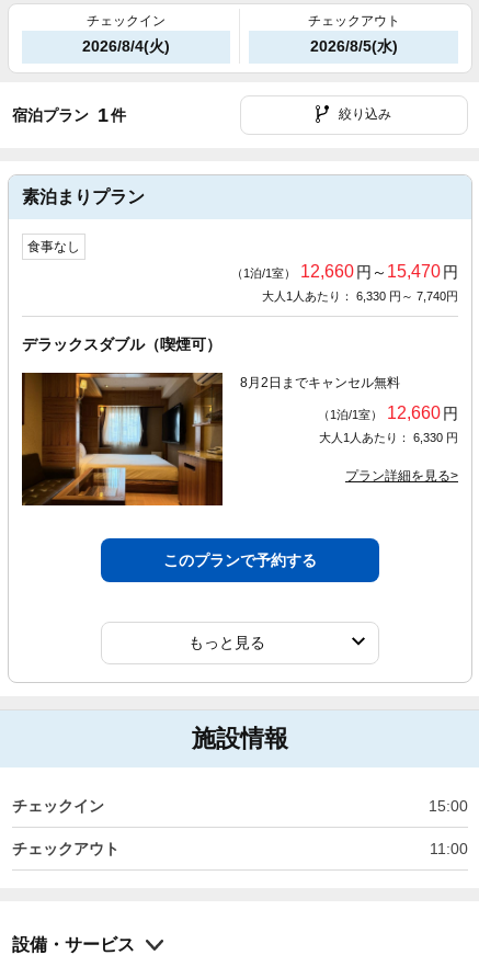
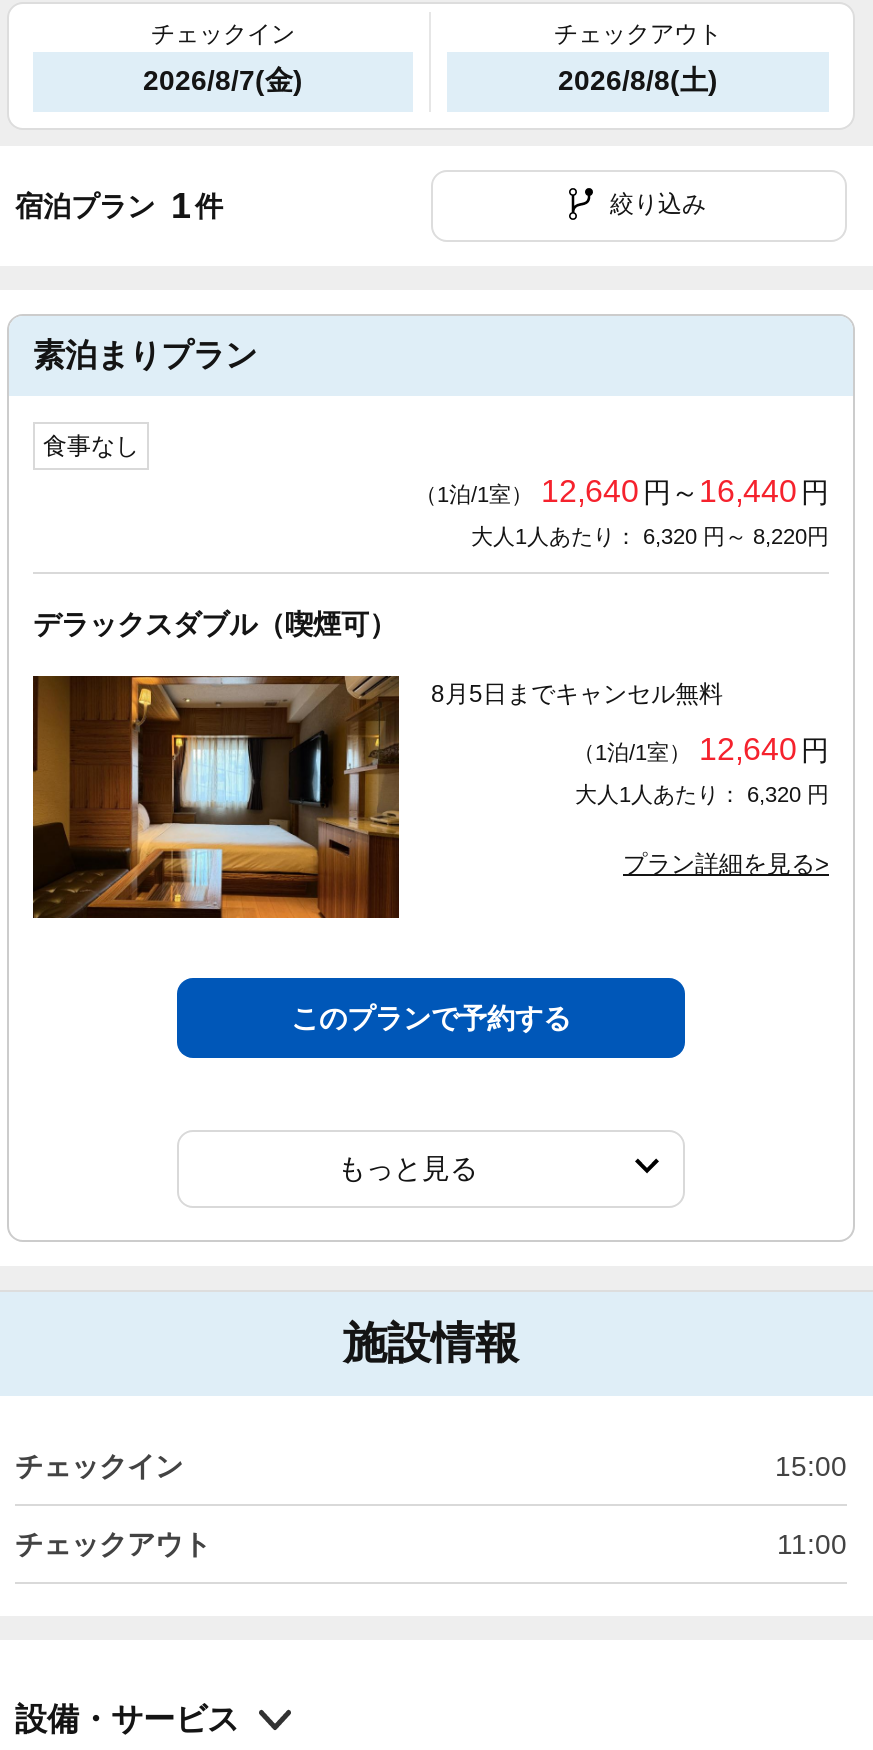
[82,37,170,54] 2026/8/4(火) -> [143,63,303,95] 2026/8/7(金)
[310,37,397,54] 2026/8/5(水) -> [558,63,718,95] 2026/8/8(土)
[231,262,458,280] （1泊/1室） 12,660 円～15,470 円 -> [415,473,829,507] （1泊/1室） 12,640 円～16,440 円
[262,289,458,302] 大人1人あたり： 6,330 円～ 7,740円 -> [471,523,829,547] 大人1人あたり： 6,320 円～ 8,220円
[240,375,400,390] 8月2日までキャンセル無料 -> [431,679,723,707] 8月5日までキャンセル無料
[318,403,458,422] （1泊/1室） 12,660 円 -> [573,731,829,765] （1泊/1室） 12,640 円
[319,431,458,444] 大人1人あたり： 6,330 円 -> [575,781,829,805] 大人1人あたり： 6,320 円

